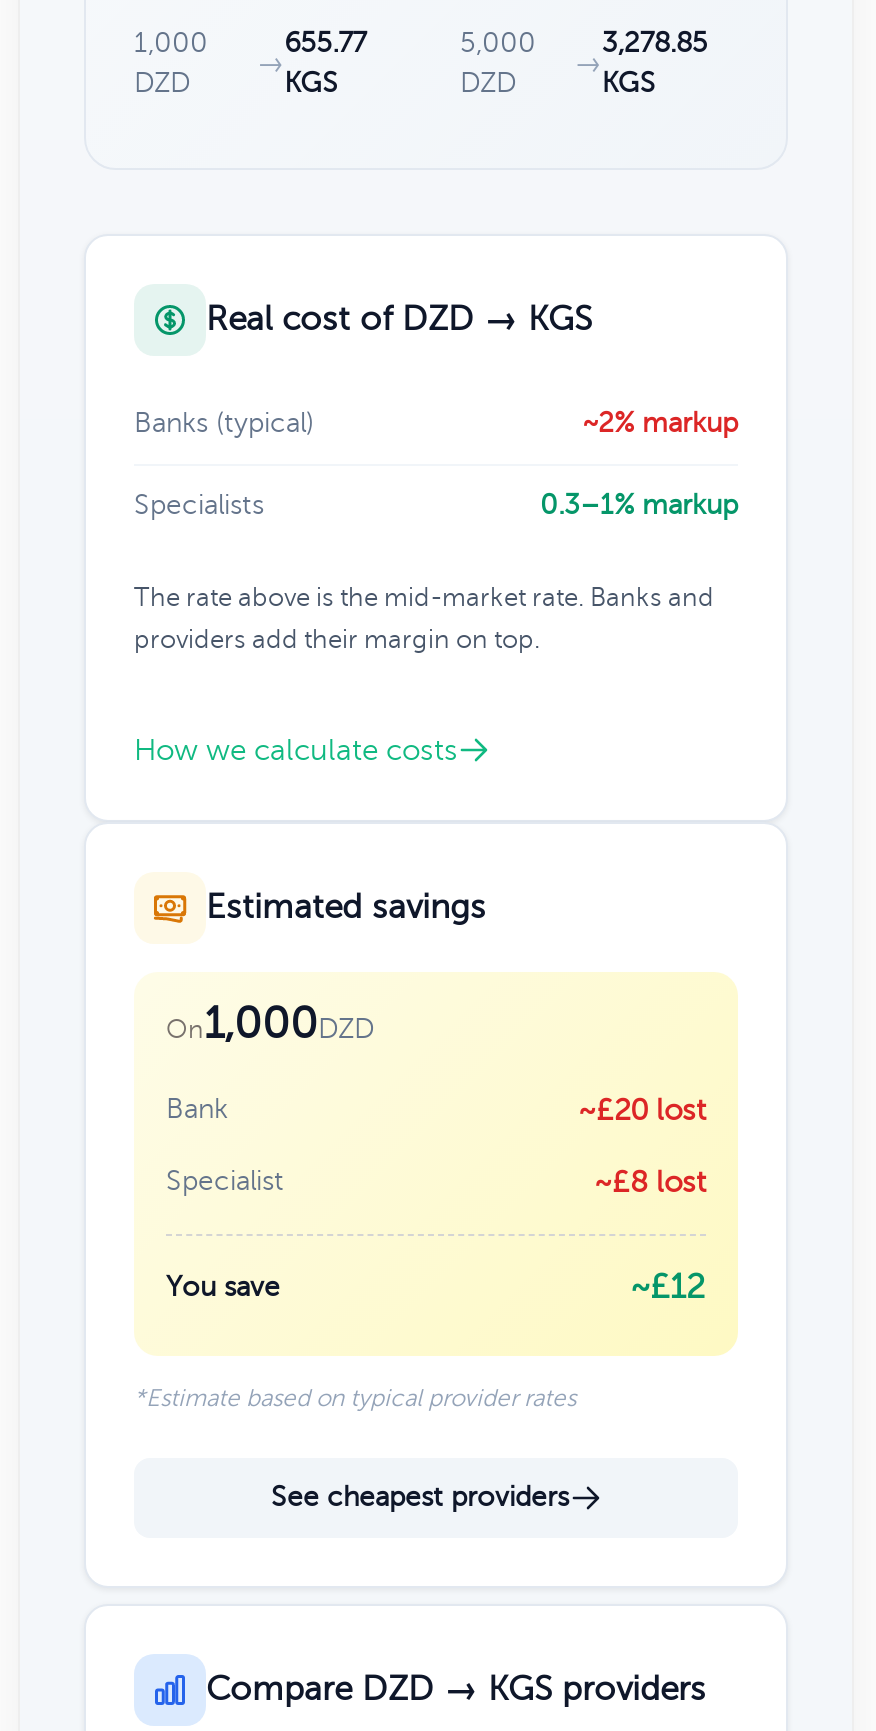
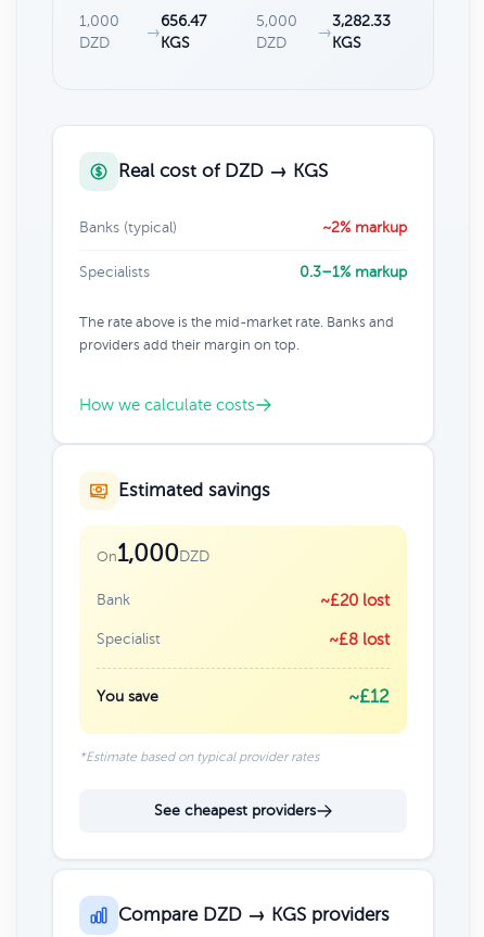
[284,27,366,57] 655.77 -> [160,13,206,29] 656.47
[602,27,708,57] 3,278.85 -> [333,13,391,29] 3,282.33

